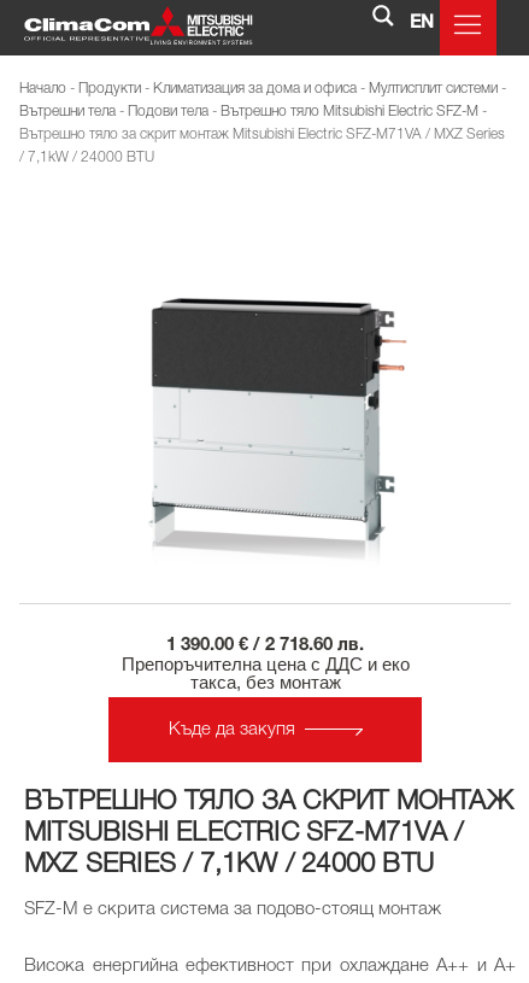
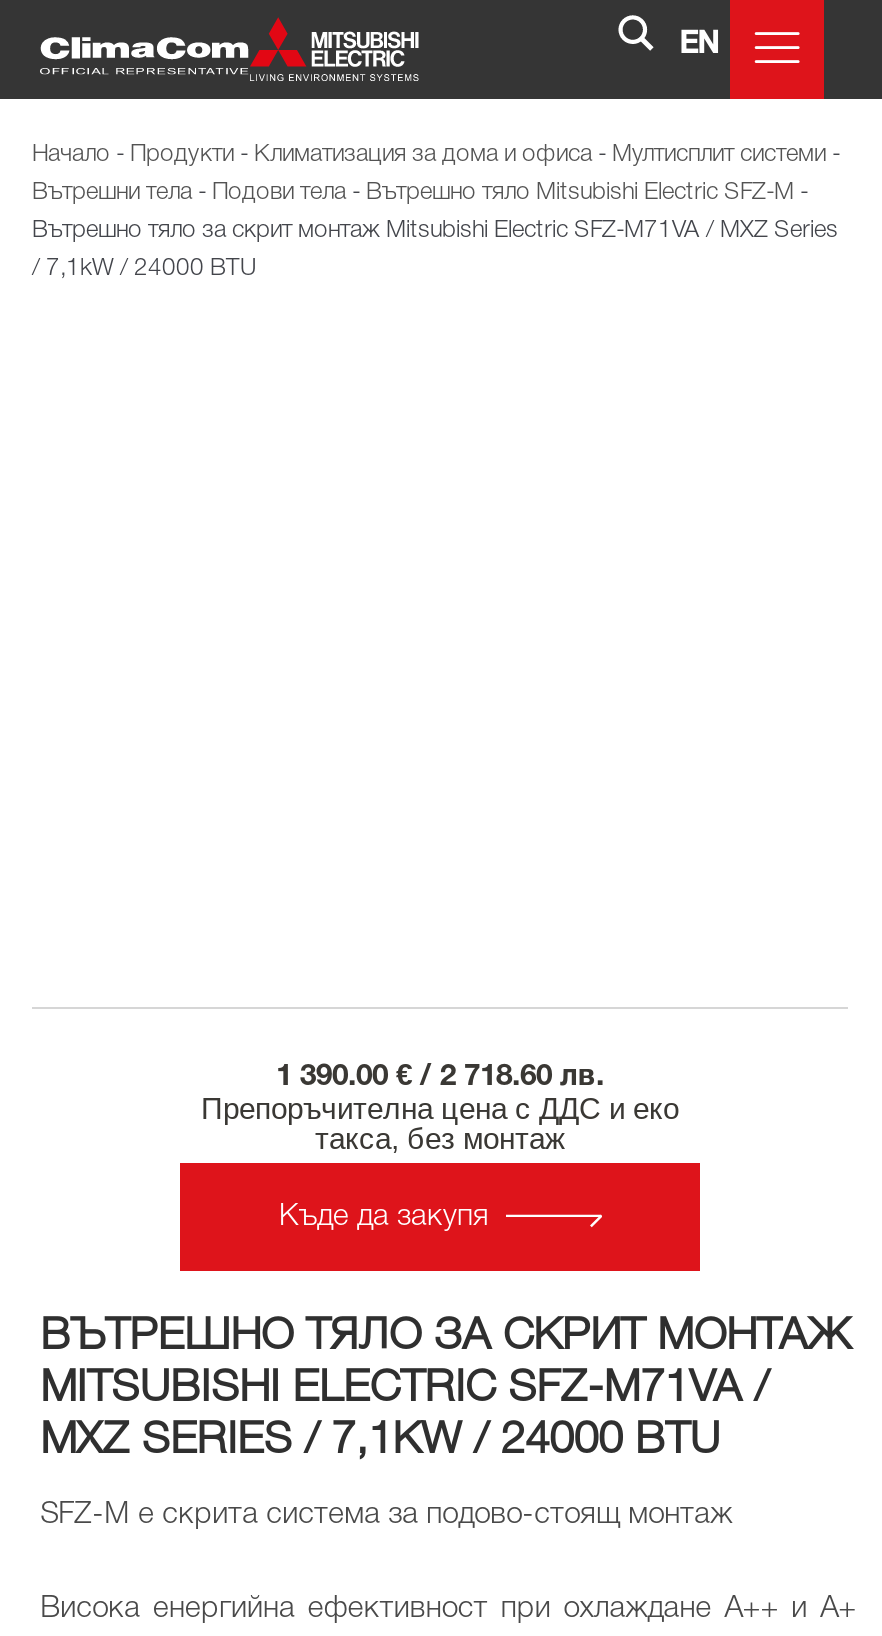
[149,297,407,554] [image] -> none

